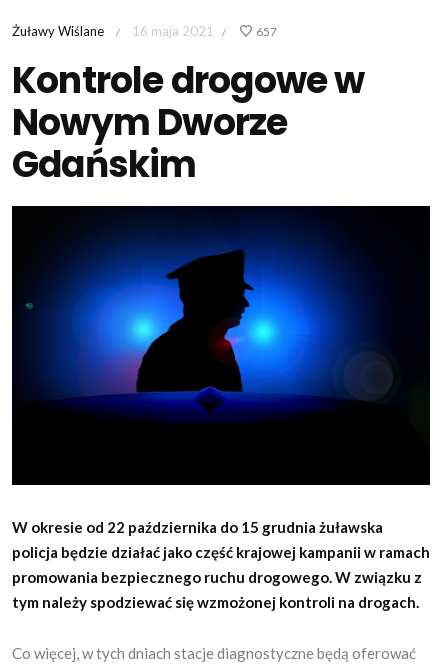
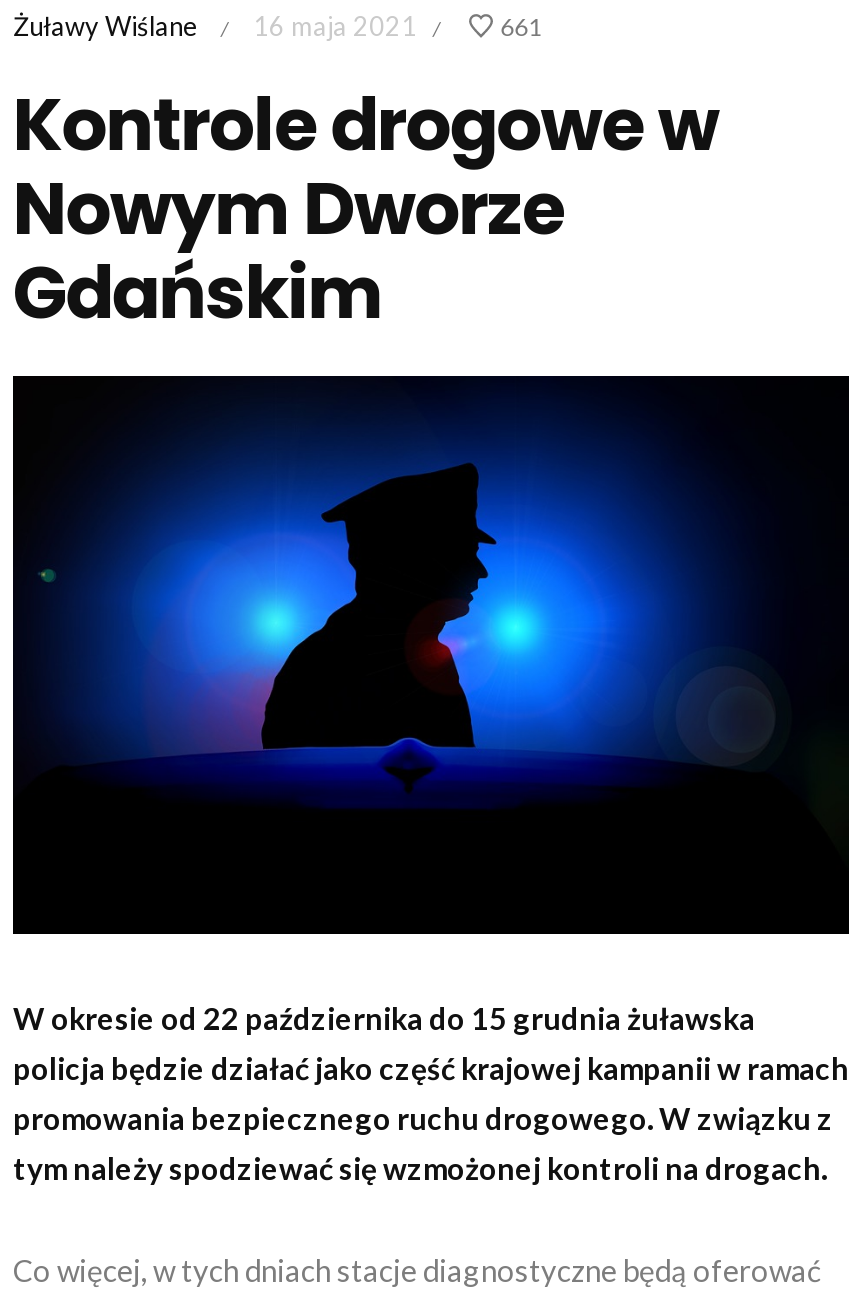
[256,24,277,39] 657 -> [501,12,543,42] 661

